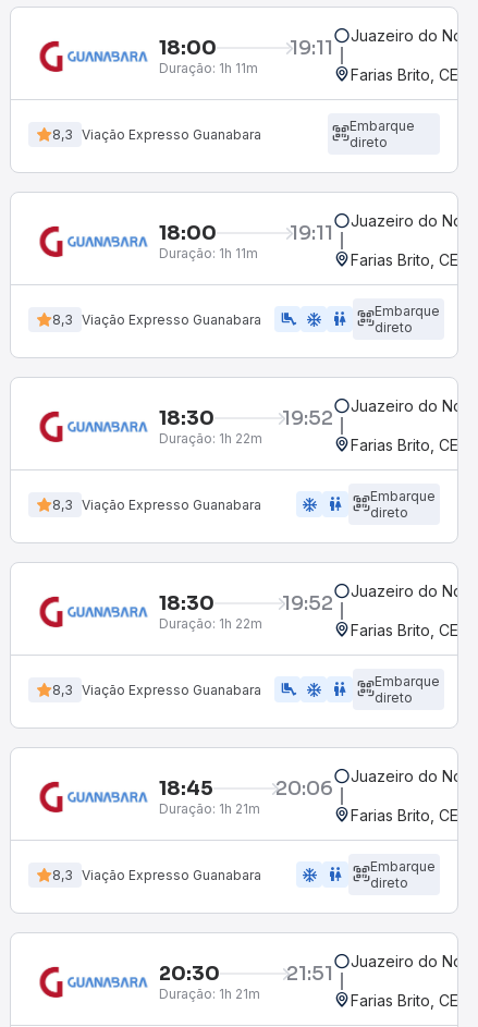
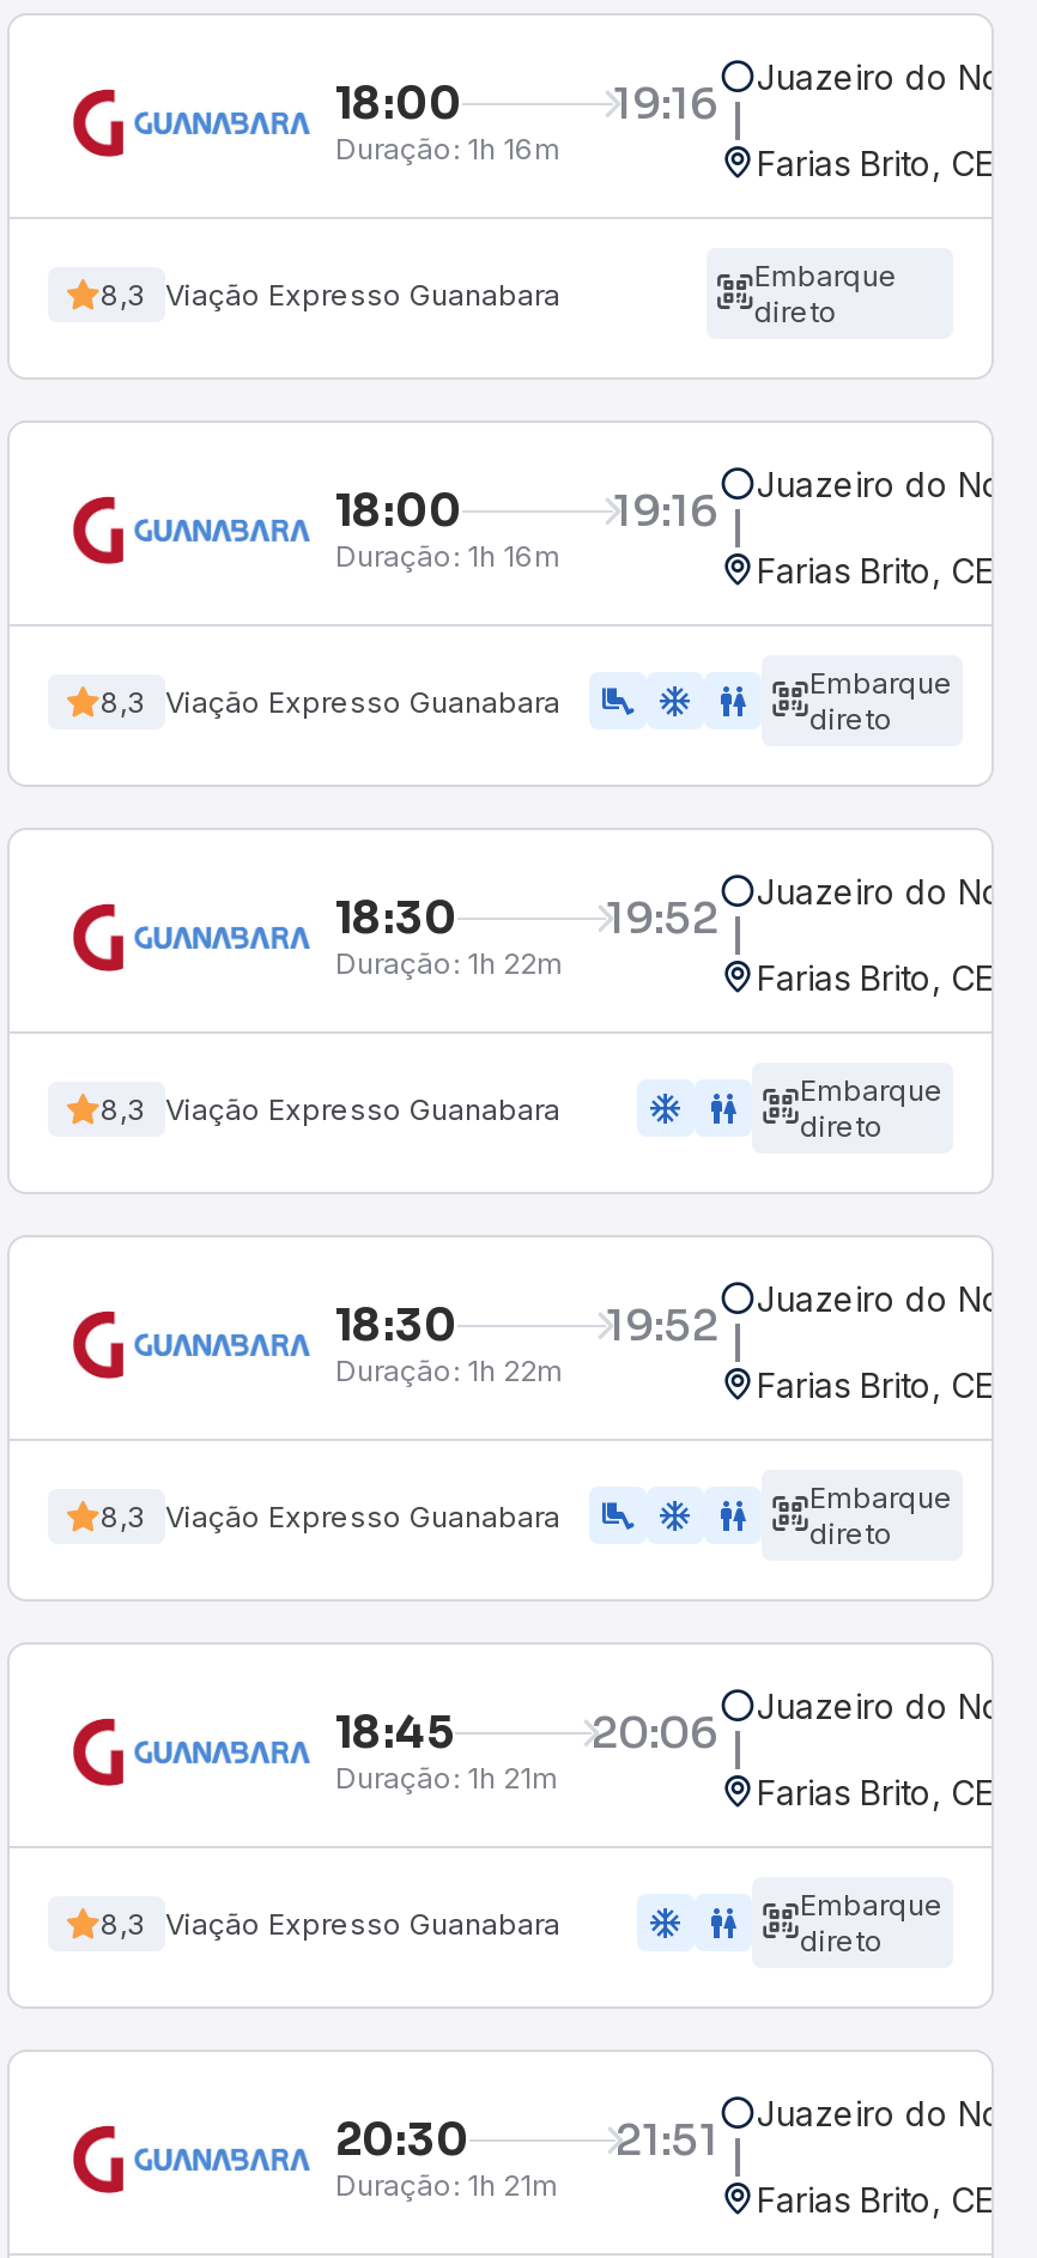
[290,35,333,59] 19:11 -> [613,77,718,129] 19:16
[159,59,258,76] Duração: 1h 11m -> [335,129,560,165] Duração: 1h 16m
[290,221,333,244] 19:11 -> [613,484,718,537] 19:16
[159,244,258,261] Duração: 1h 11m -> [335,537,560,573] Duração: 1h 16m

